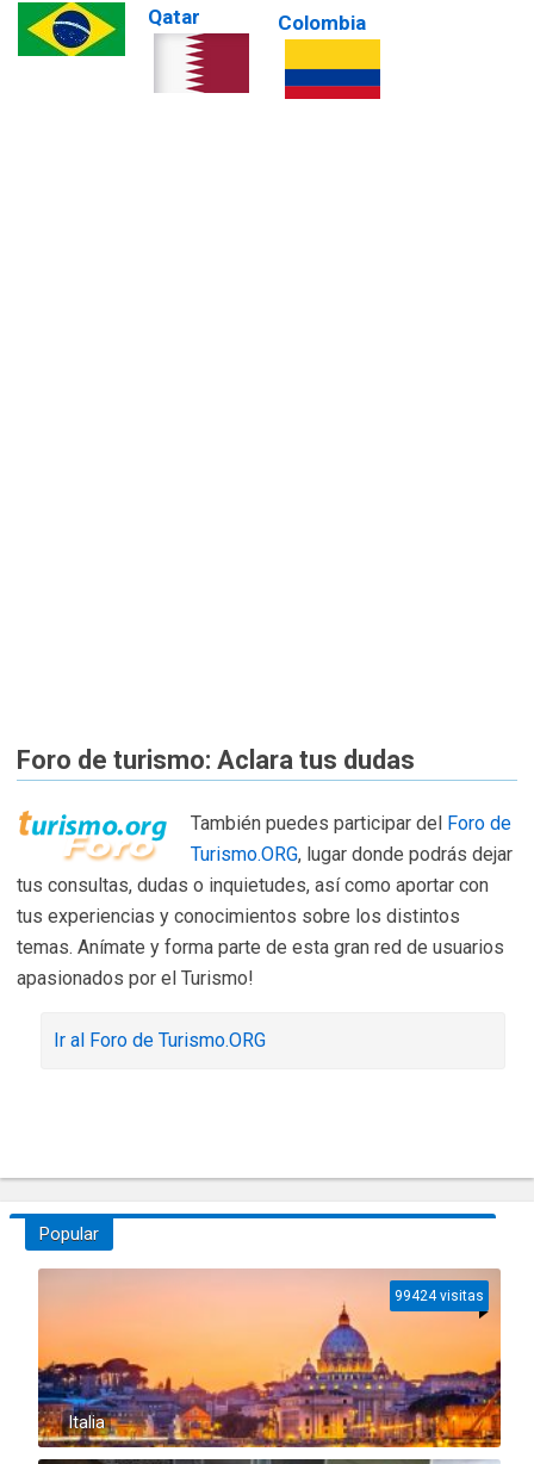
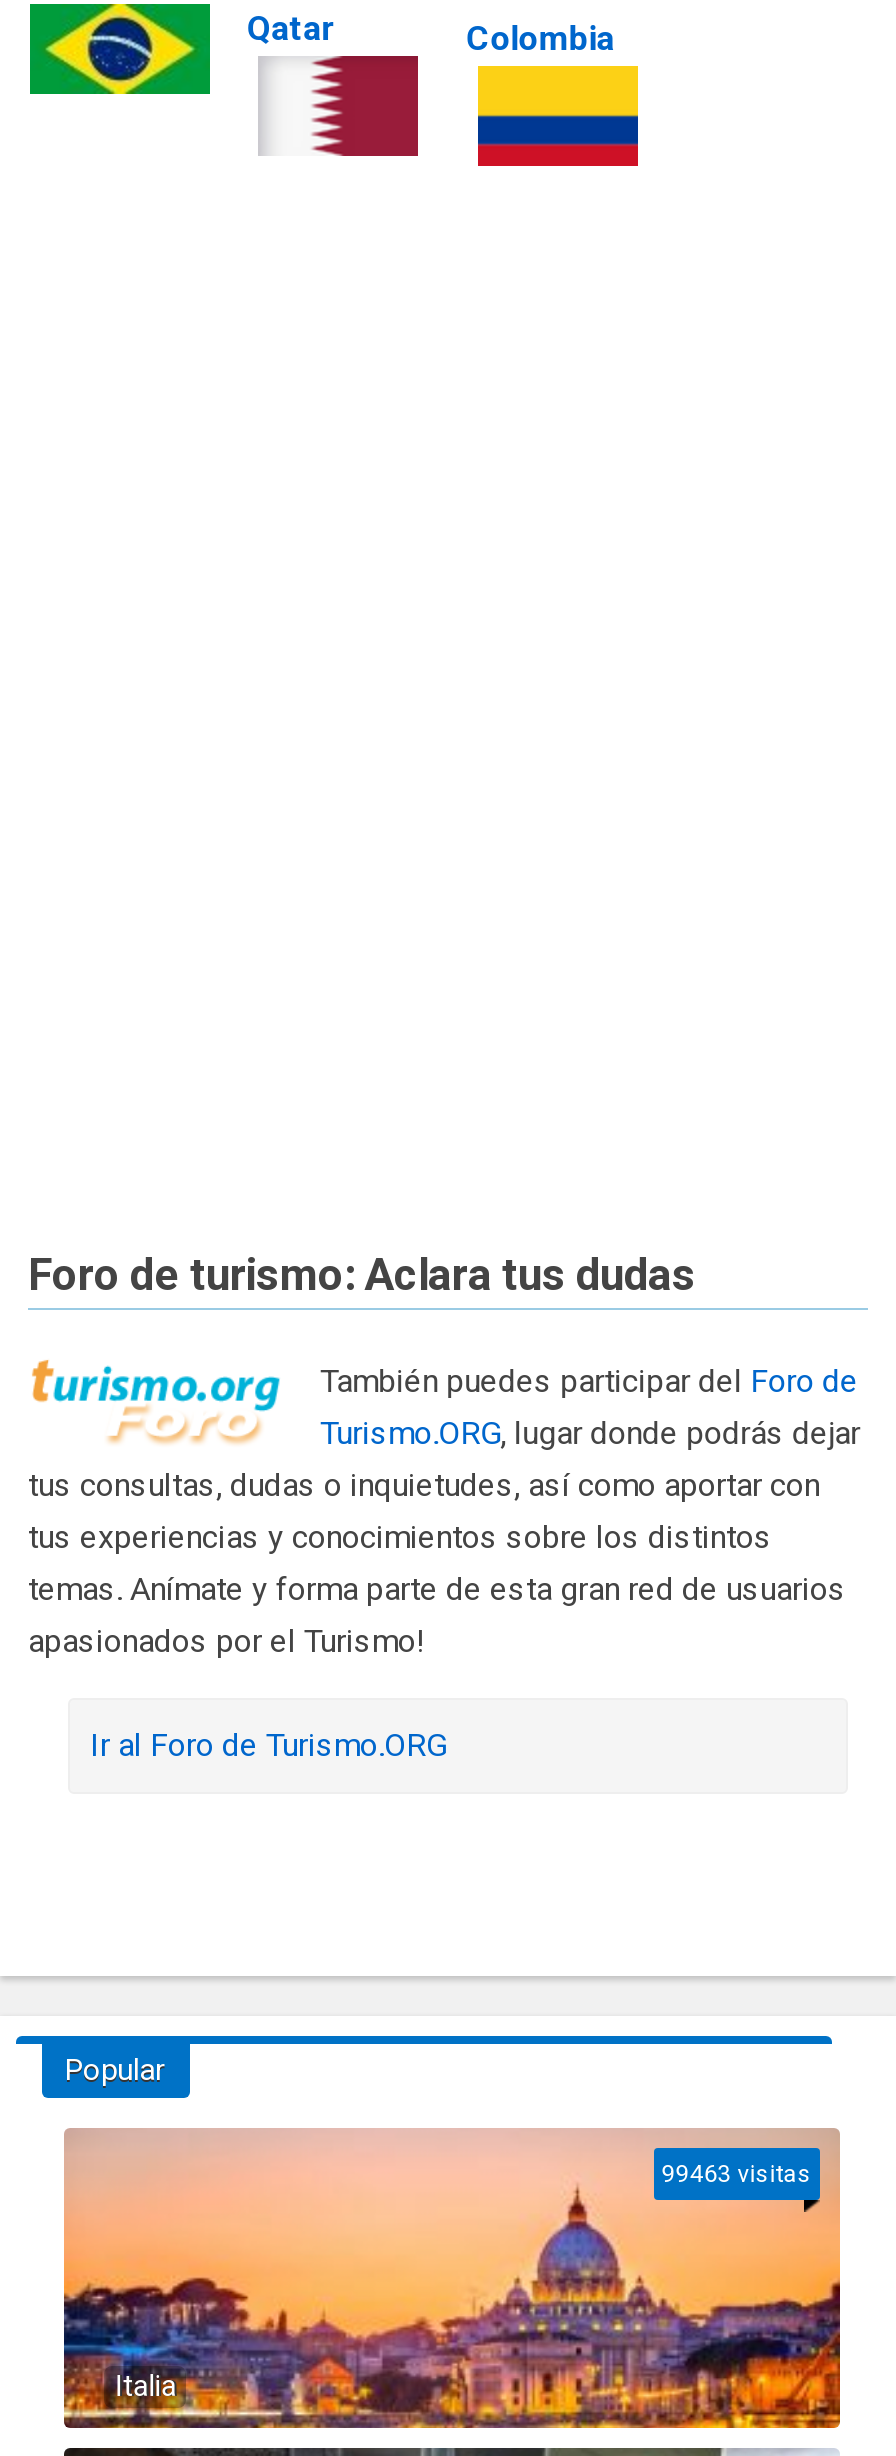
[394,1288,484,1304] 99424 visitas -> [662,2160,812,2188] 99463 visitas

